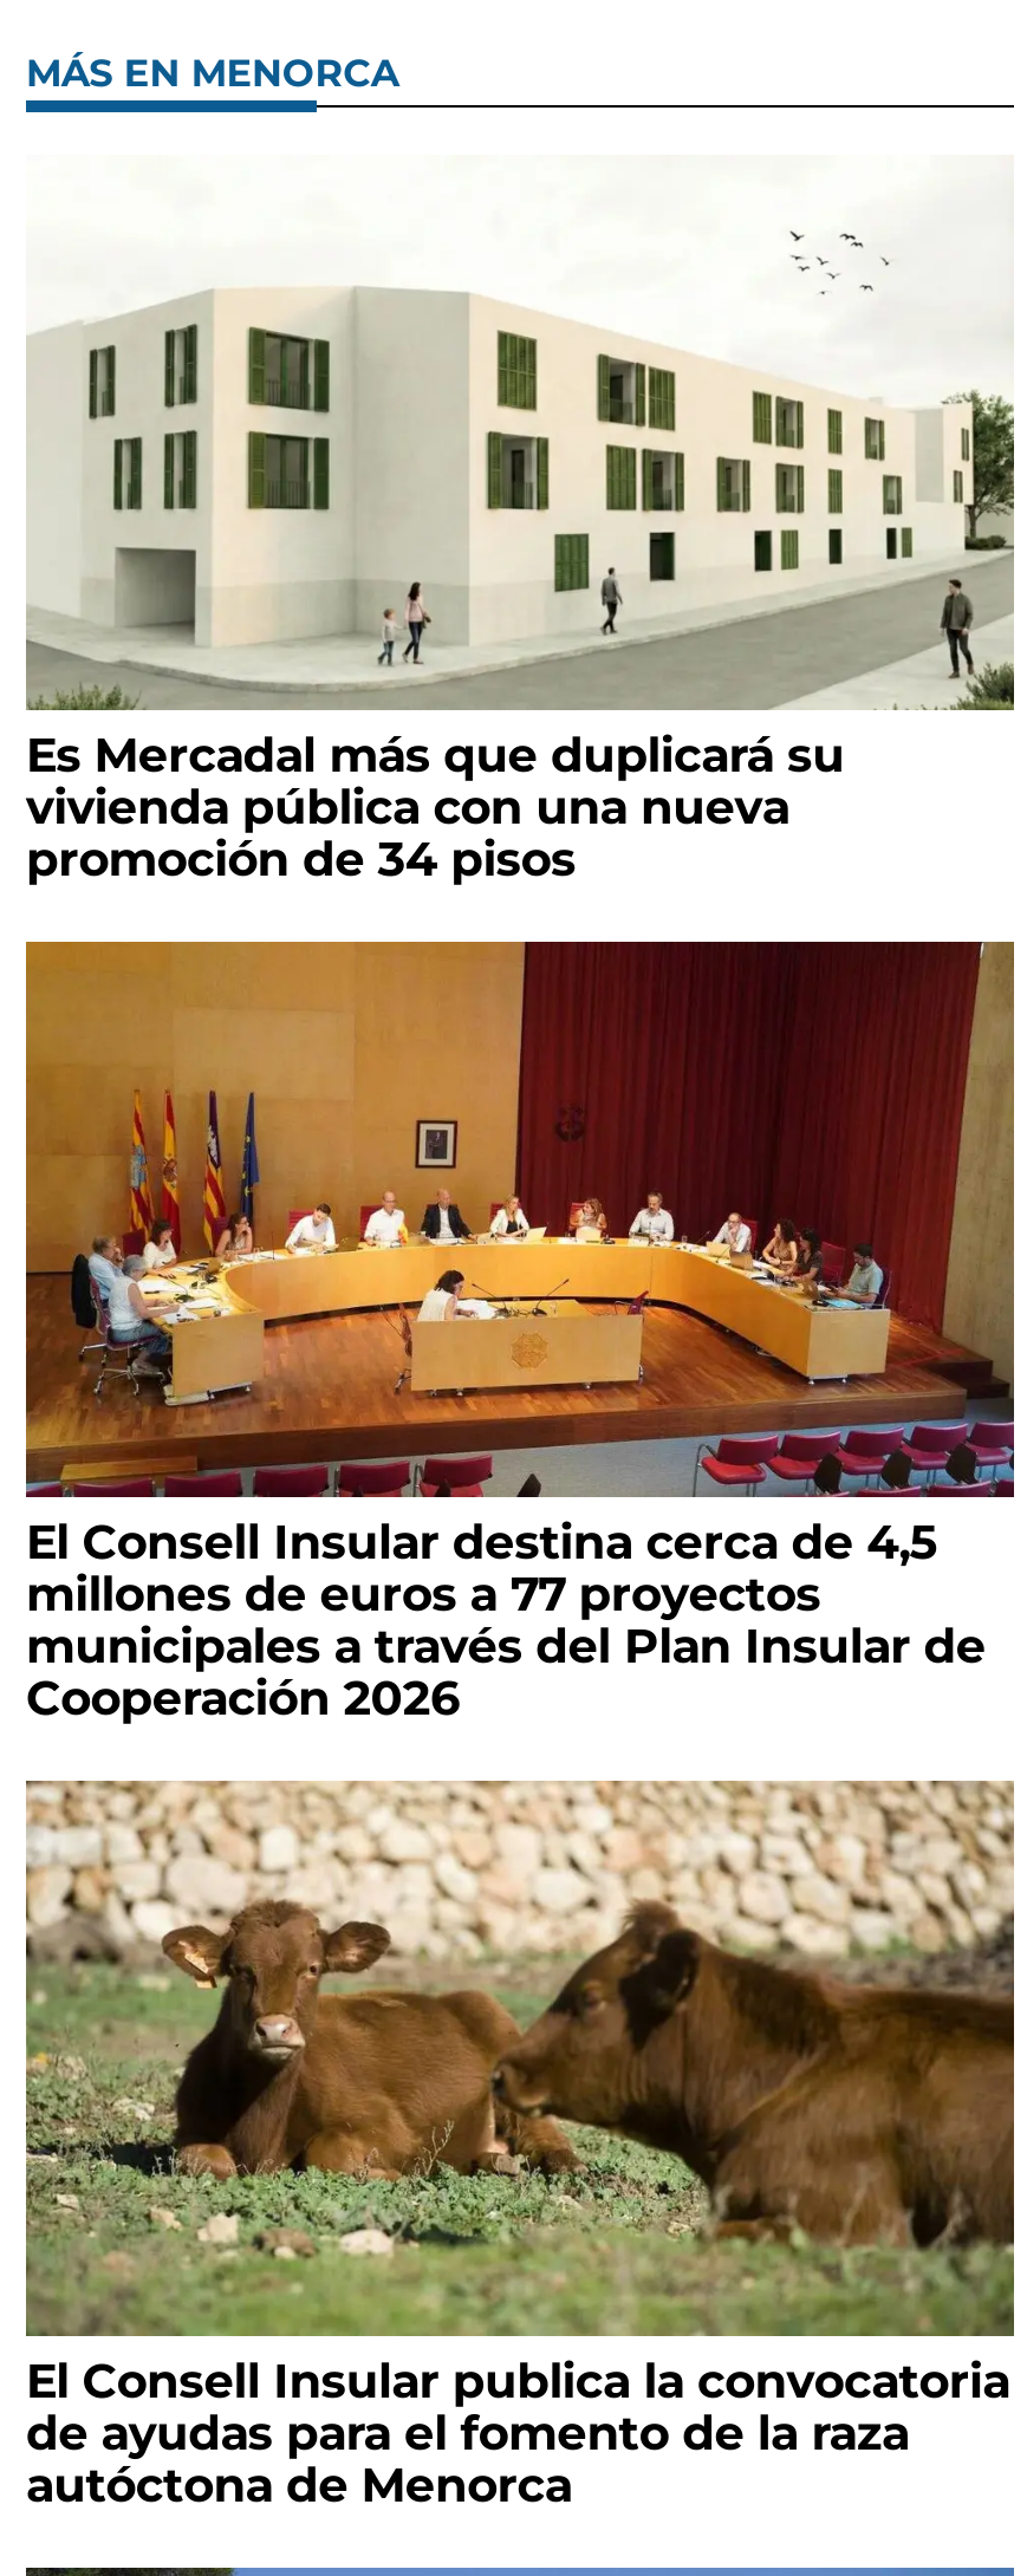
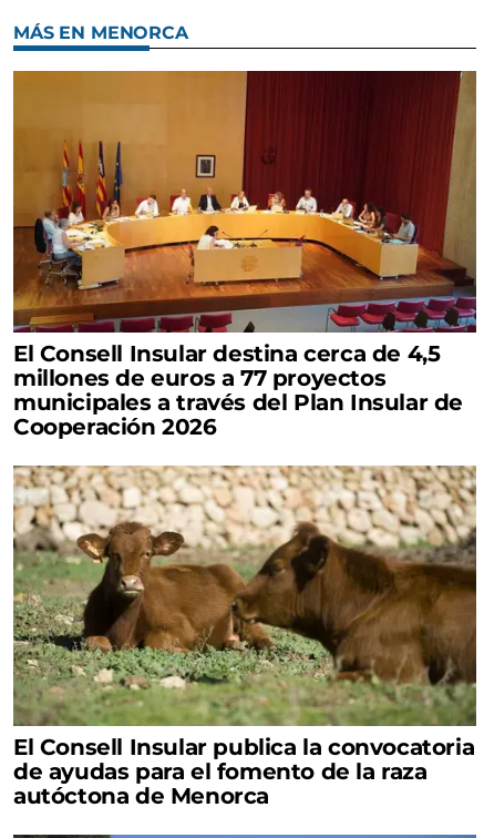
[26,230,1016,886] [image] | Es Mercadal más que duplicará su | vivienda pública con una nueva | promoción de 34 pisos -> none

